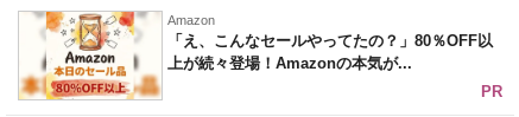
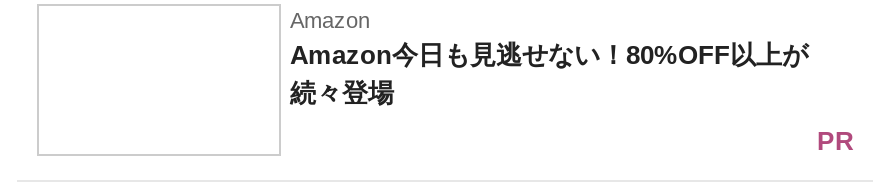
[18,11,162,100] [image] -> none
[168,32,493,72] 「え、こんなセールやってたの？」80％OFF以 | 上が続々登場！Amazonの本気が... -> [290,41,808,109] Amazon今日も見逃せない！80%OFF以上が | 続々登場

